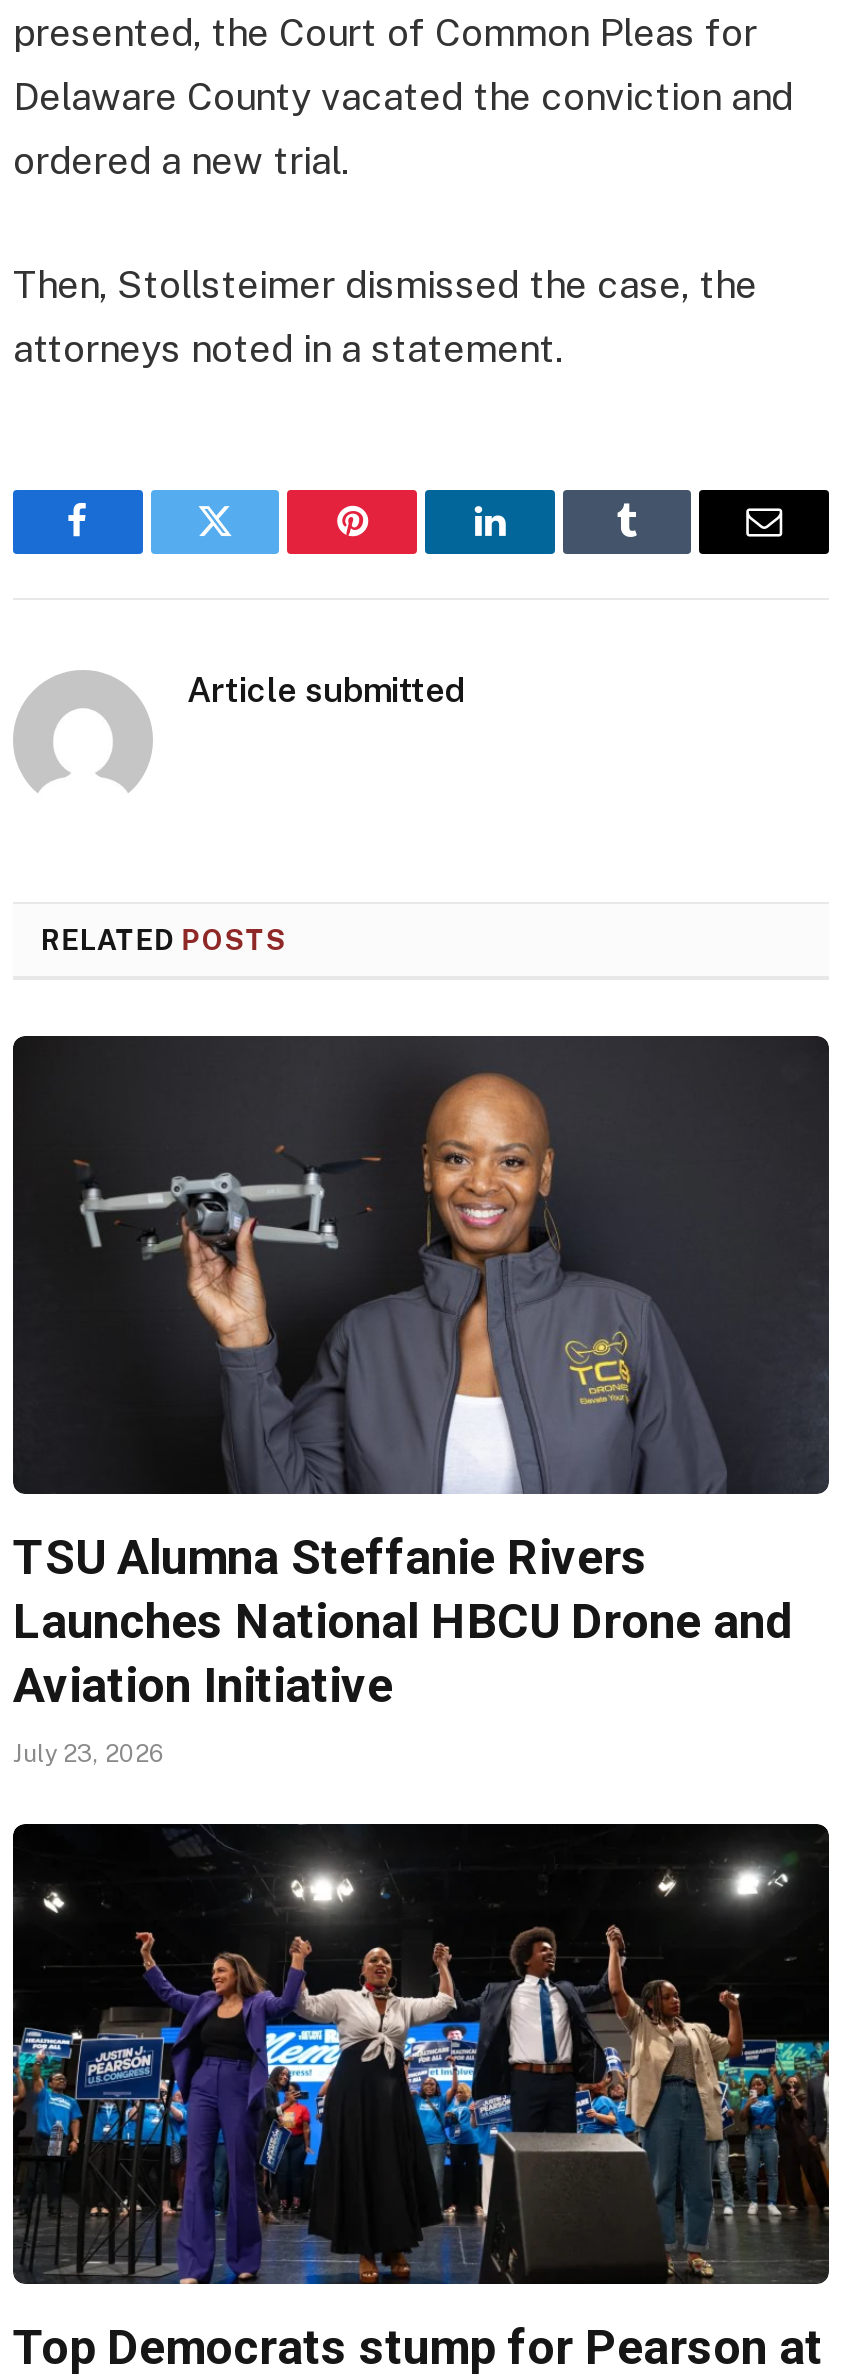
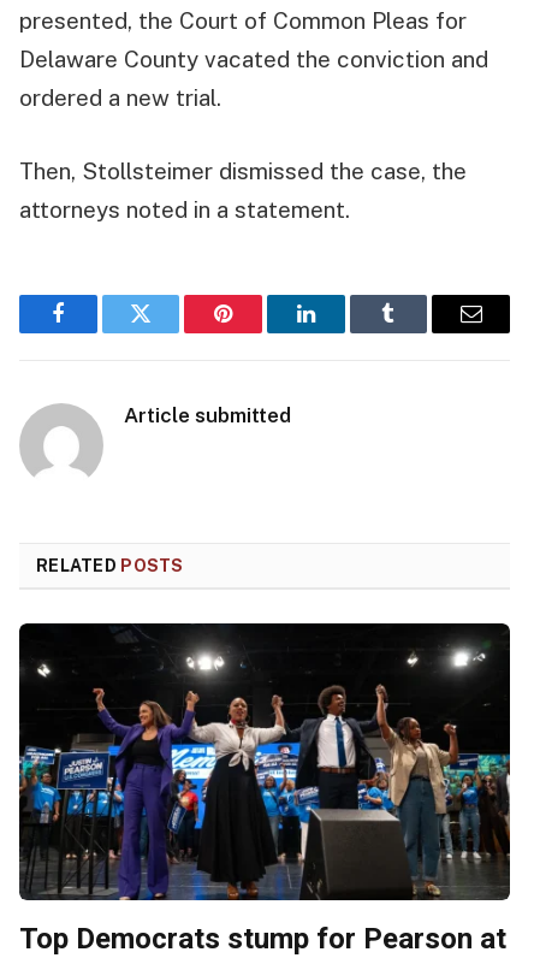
[13,1035,829,1768] [image] | TSU Alumna Steffanie Rivers | Launches National HBCU Drone and | Aviation Initiative | July 23, 2026 -> none

